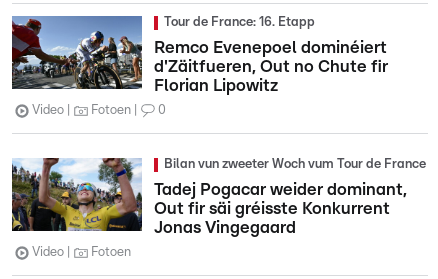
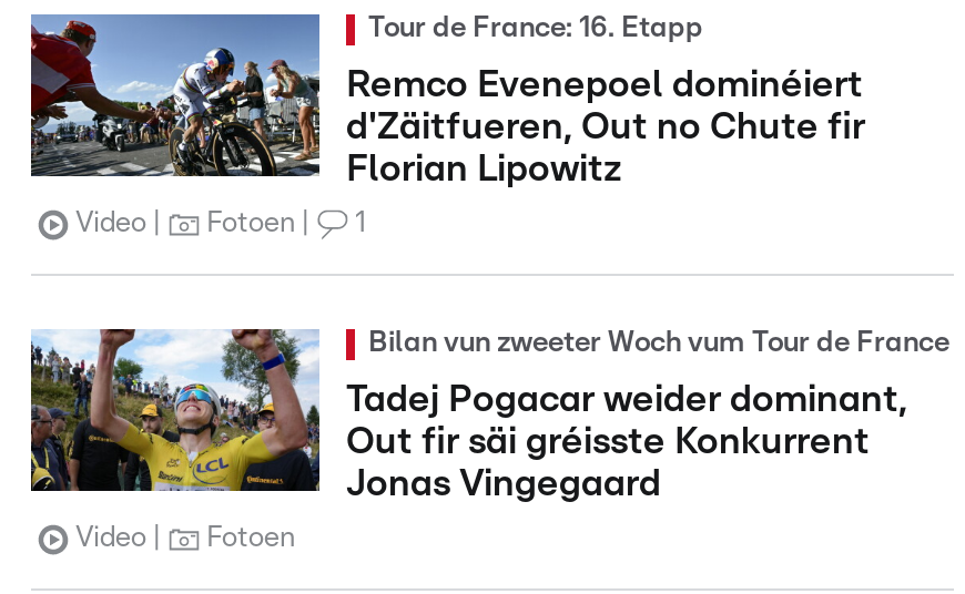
[158,104,166,117] 0 -> [355,211,366,239] 1

